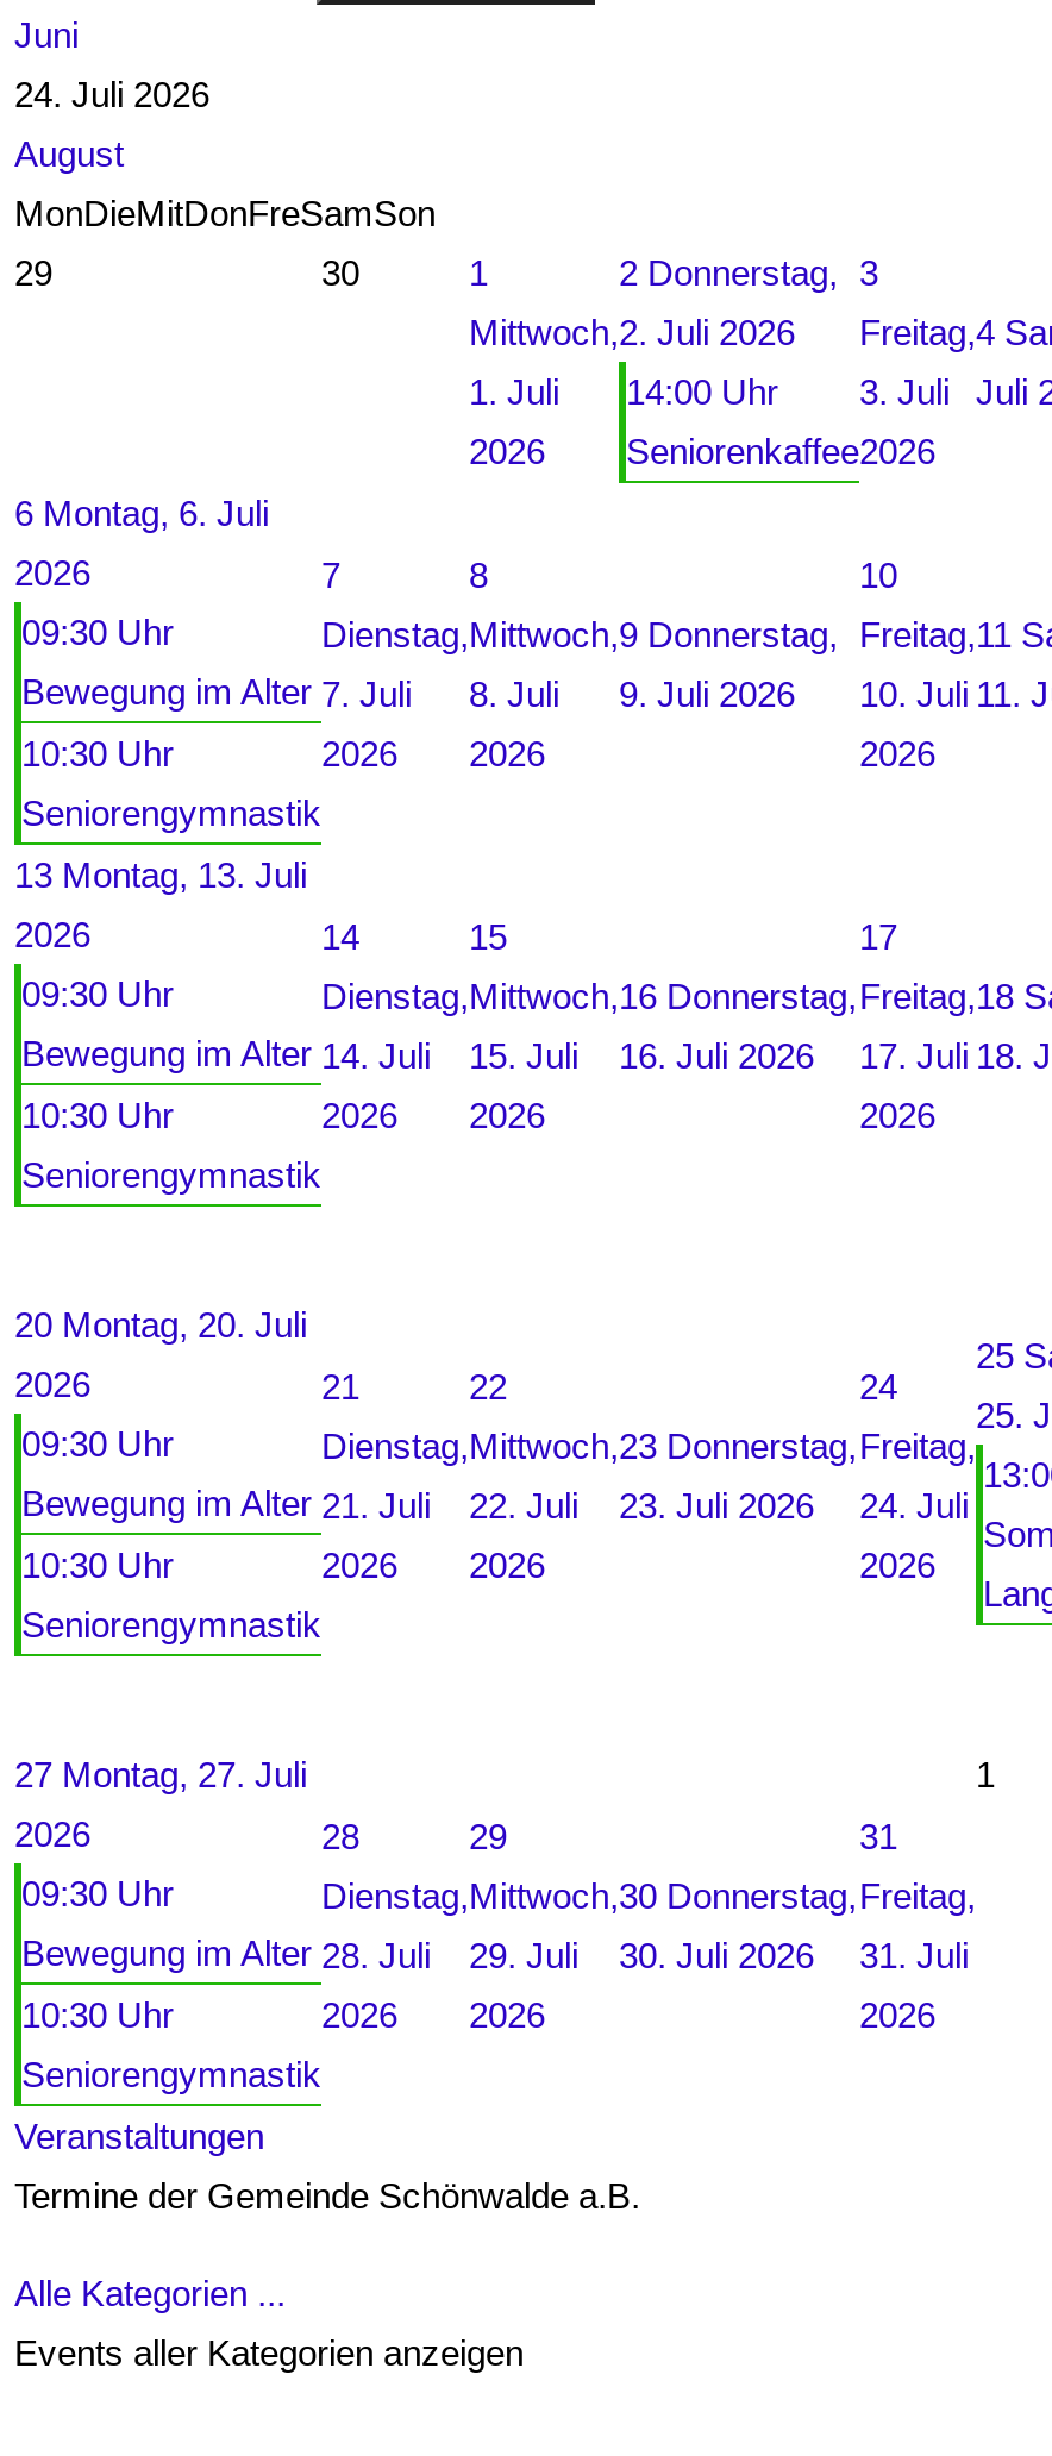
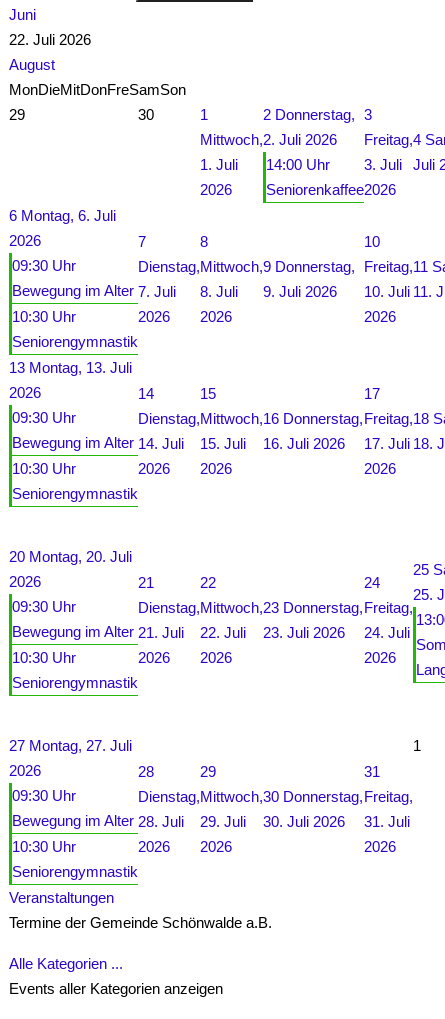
[14,74,209,114] 24. Juli 2026 -> [9,31,91,48] 22. Juli 2026

